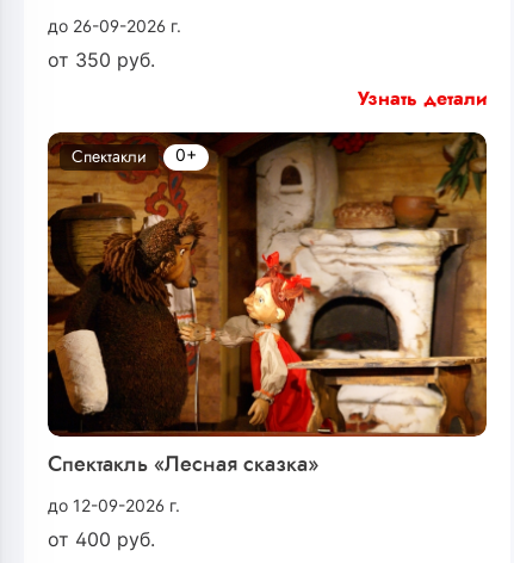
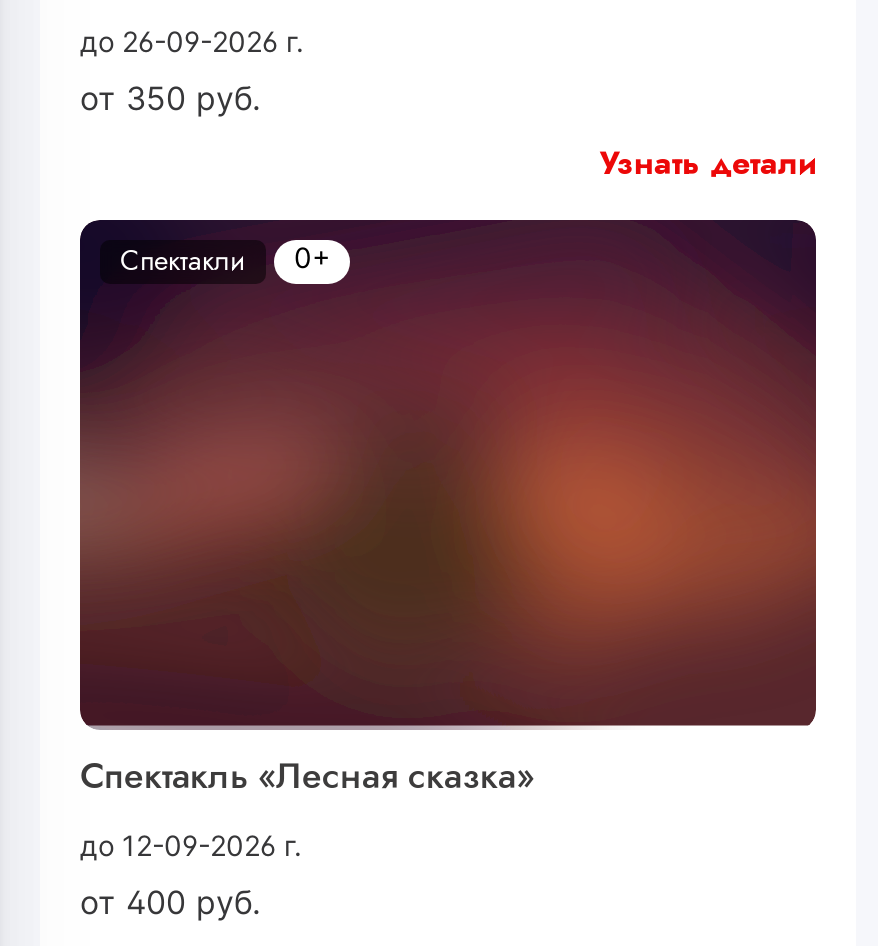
[47,132,488,438] [image] -> [78,220,818,730] [image]

